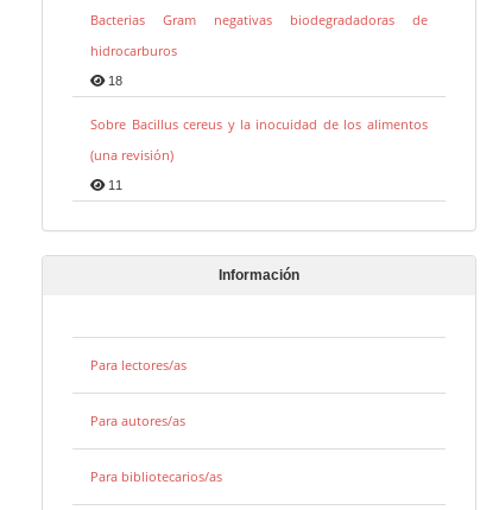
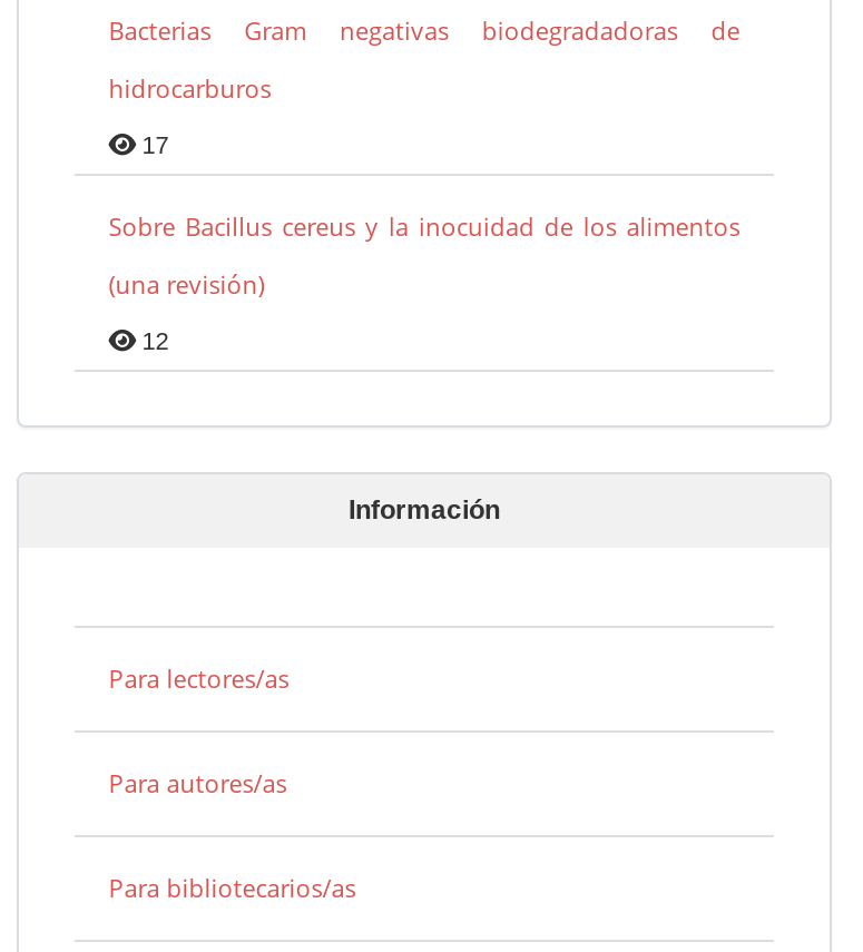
[105,73,123,88] 18 -> [135,131,169,158] 17
[105,178,123,192] 11 -> [135,327,169,354] 12

